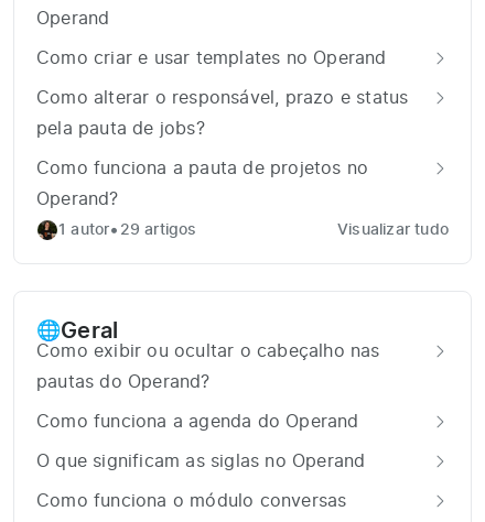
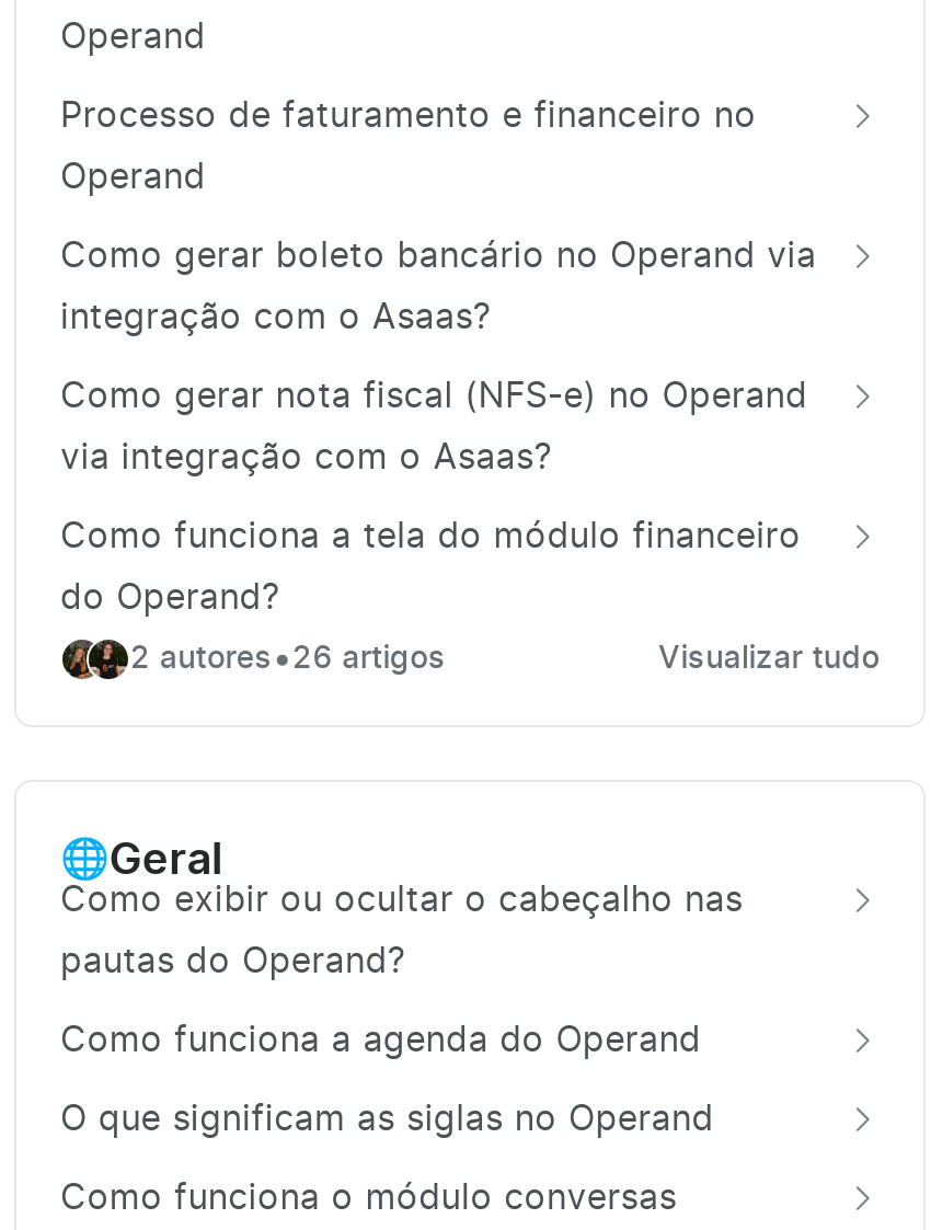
[36,50,408,239] Como criar e usar templates no Operand | Como alterar o responsável, prazo e status | pela pauta de jobs? | Como funciona a pauta de projetos no | Operand? | 1 autor• 29 artigos -> [60,99,816,677] Processo de faturamento e financeiro no | Operand | Como gerar boleto bancário no Operand via | integração com o Asaas? | Como gerar nota fiscal (NFS-e) no Operand | via integração com o Asaas? | Como funciona a tela do módulo financeiro | do Operand? | 2 autores • 26 artigos

